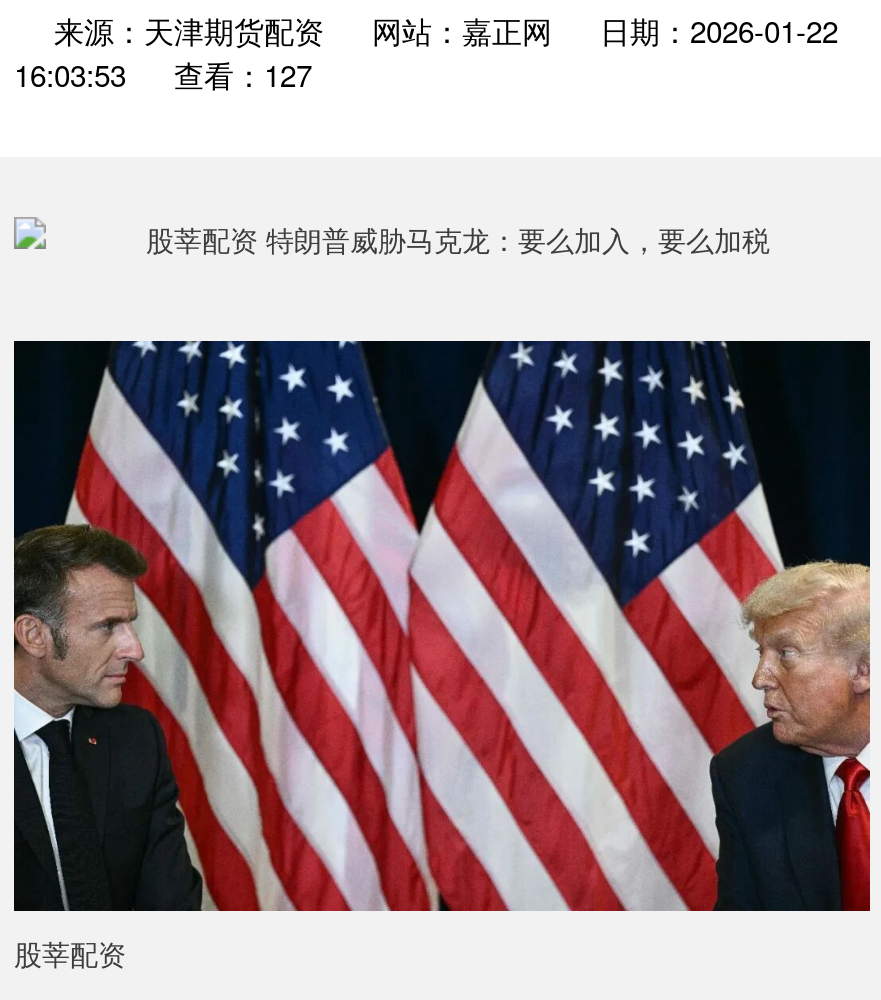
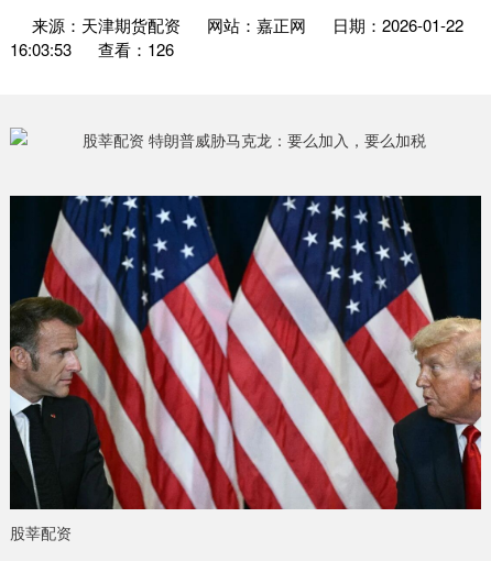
[14,53,312,95] 16:03:53 查看：127 -> [10,37,174,61] 16:03:53 查看：126

